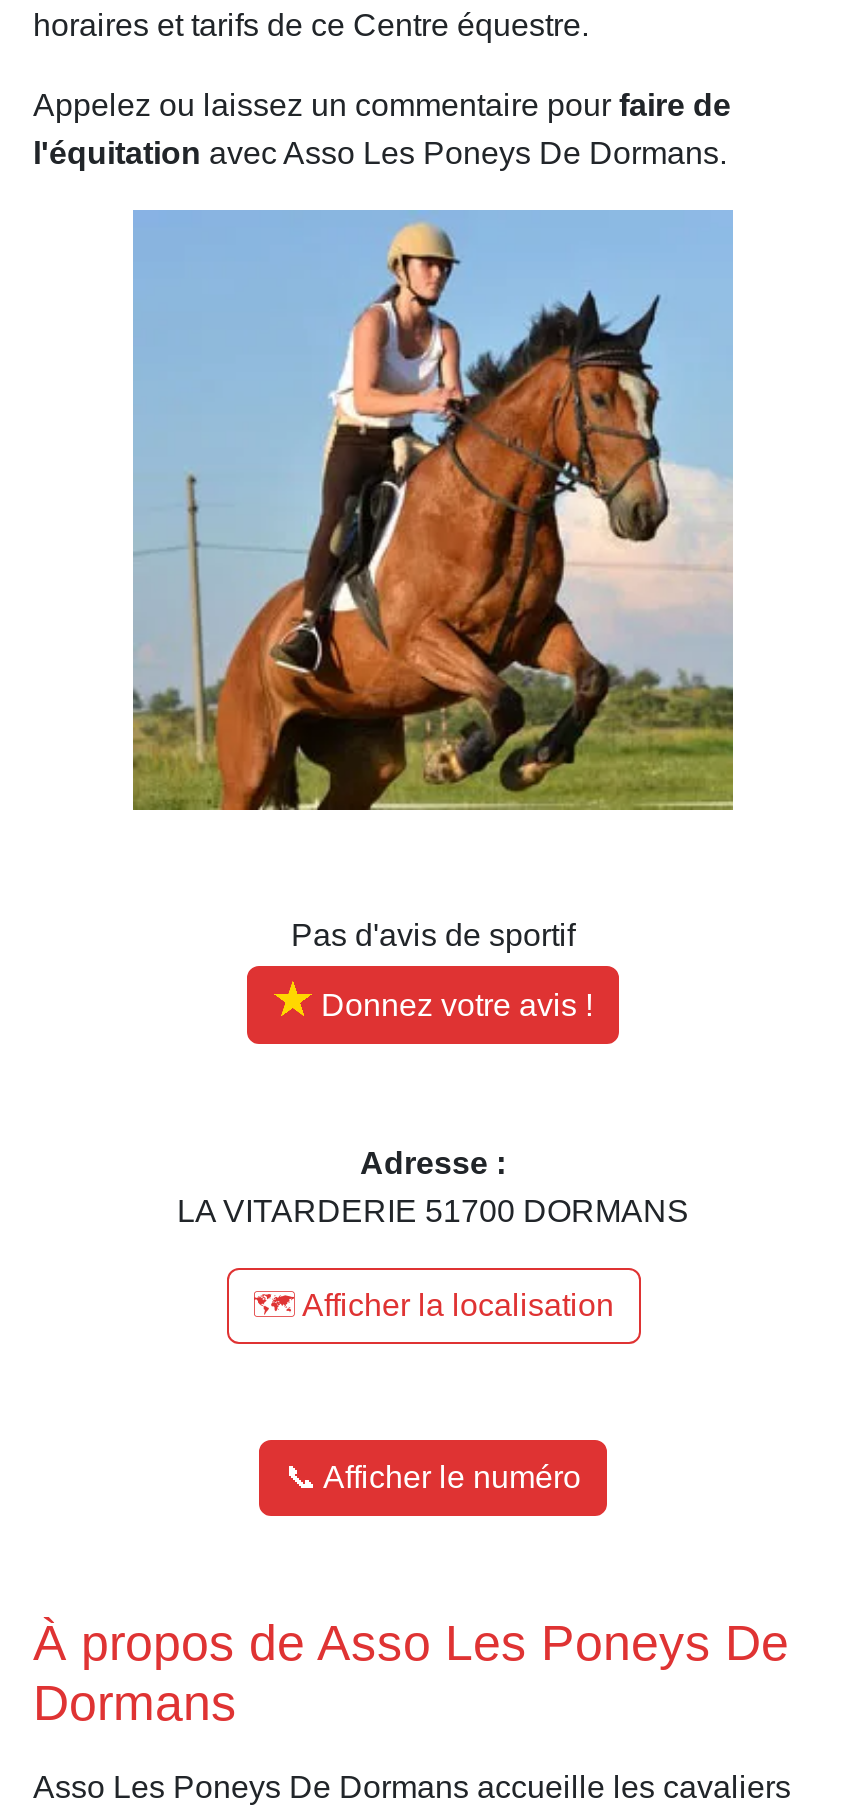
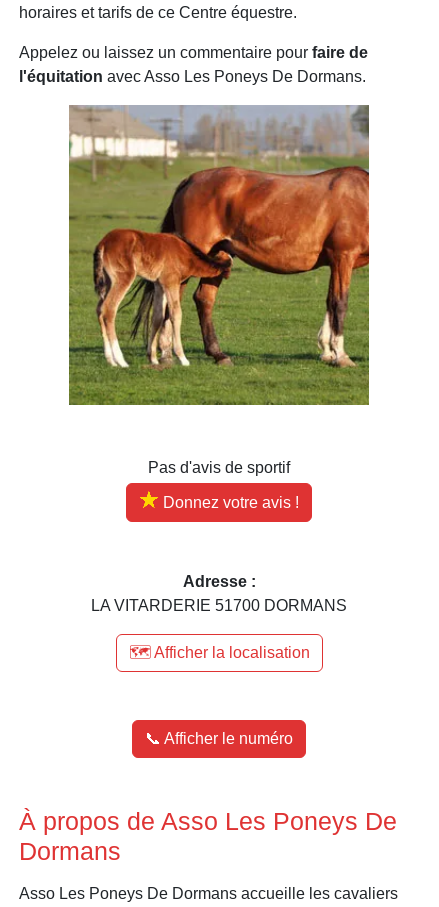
[133,210,733,812] [image] -> [68,104,370,406] [image]

